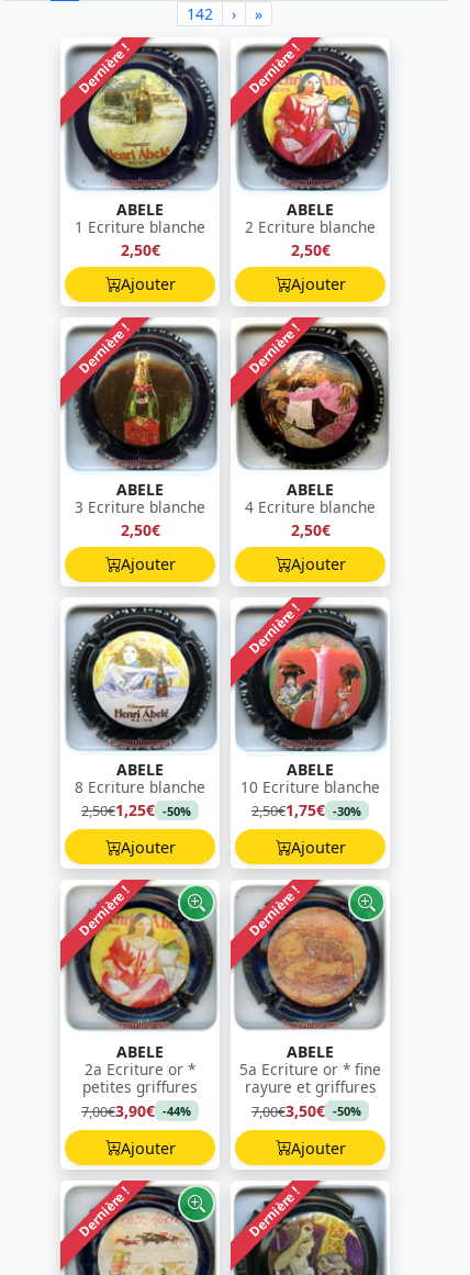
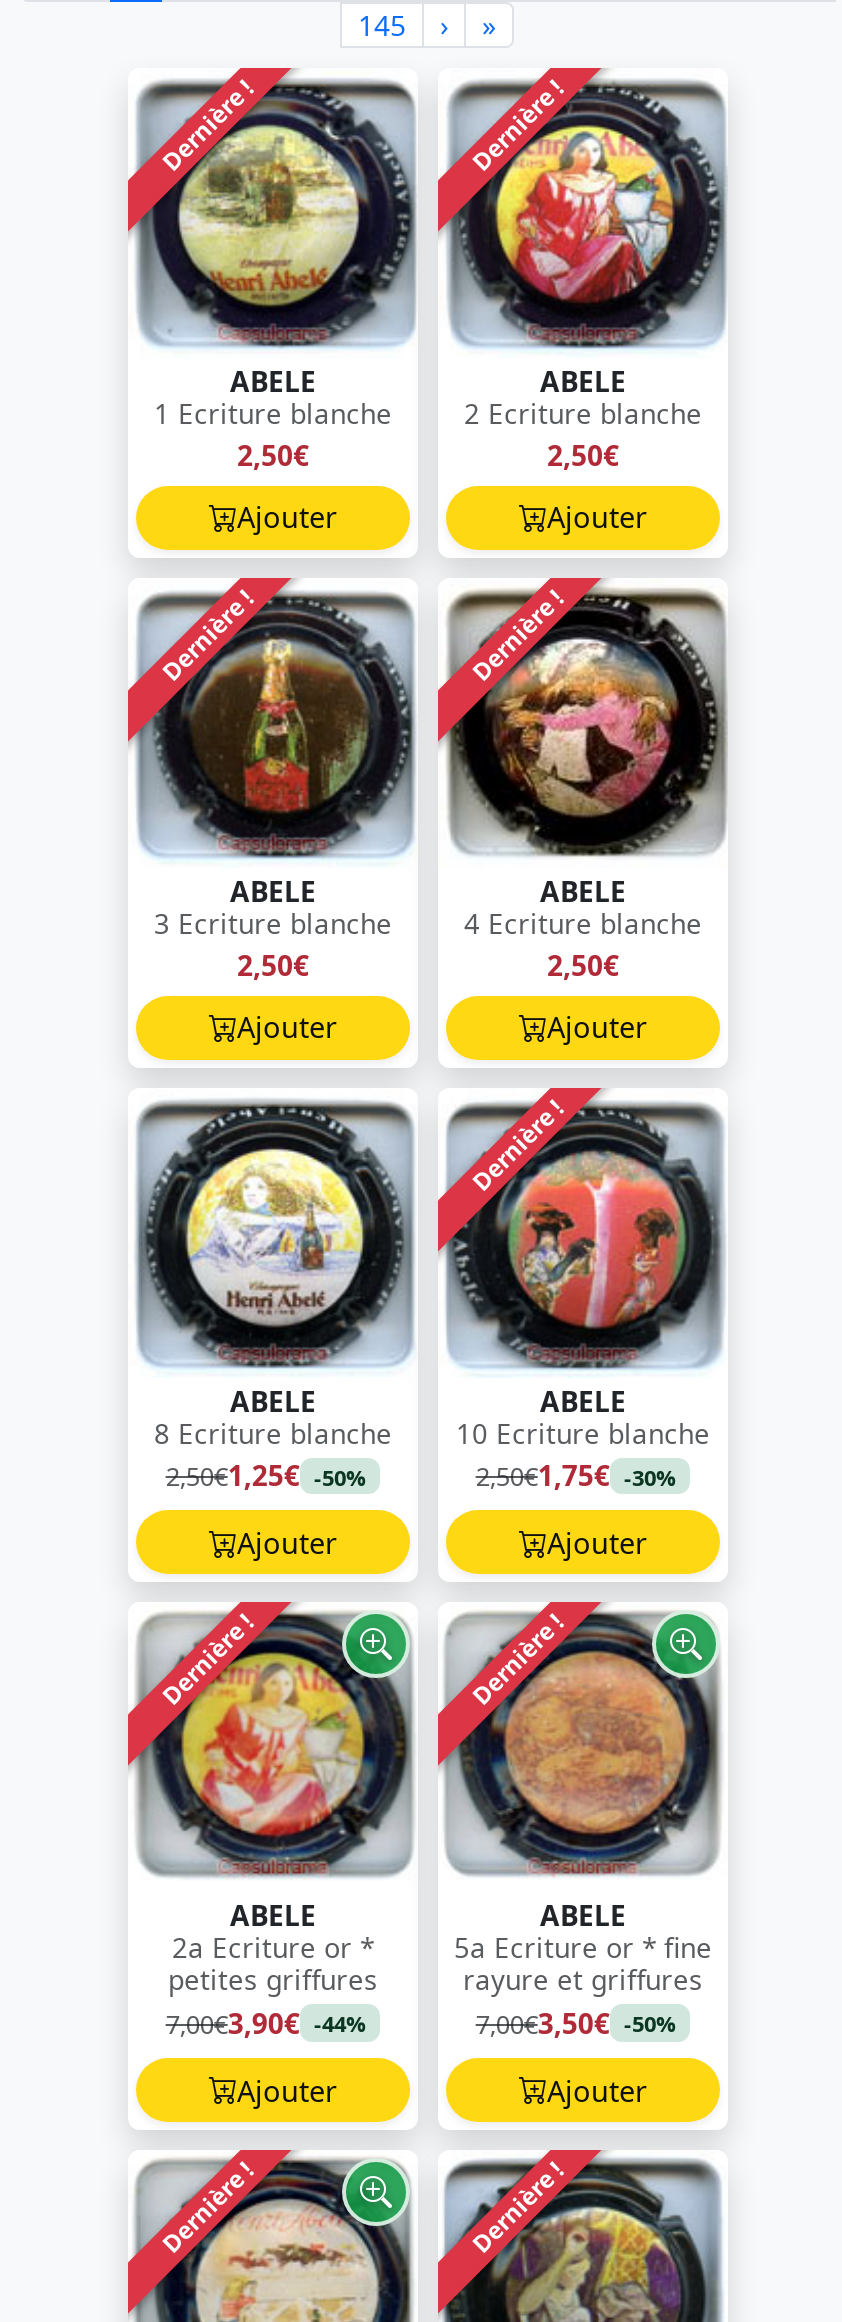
[187,3,213,24] 142 -> [358,5,406,43] 145

